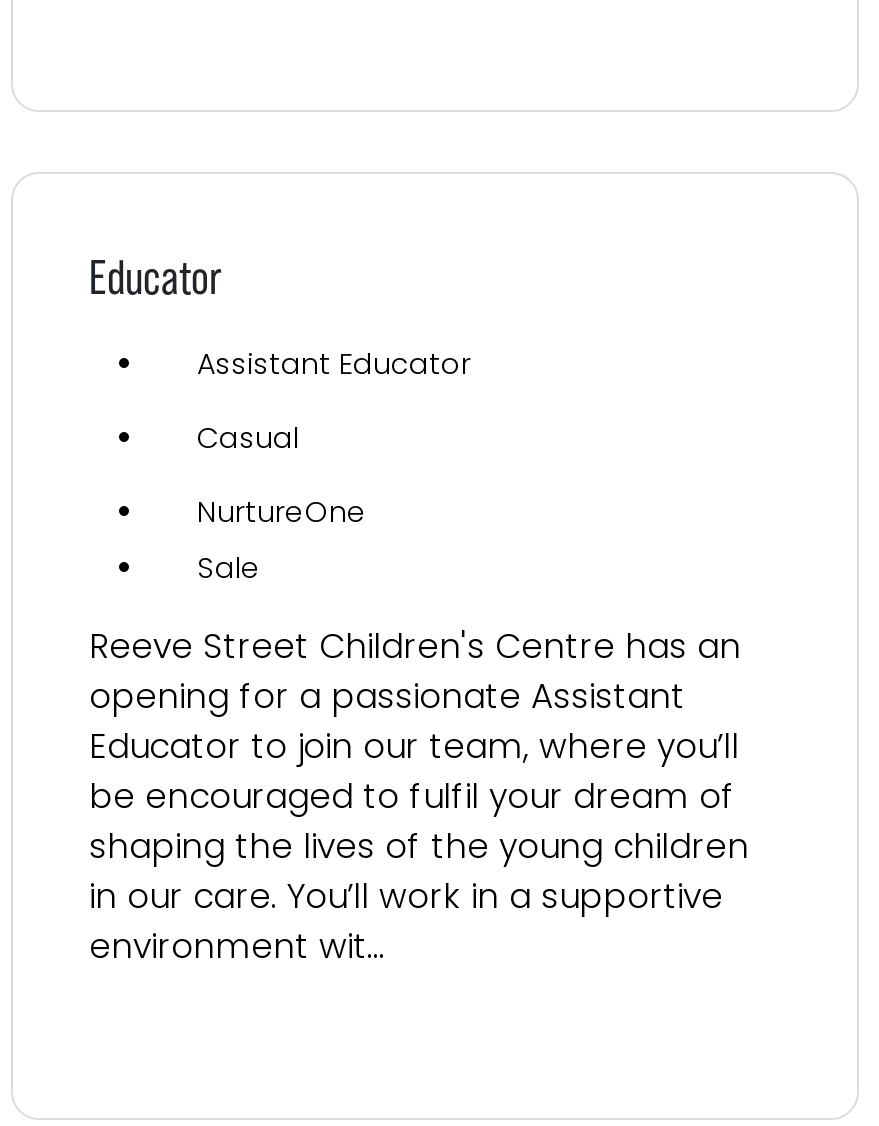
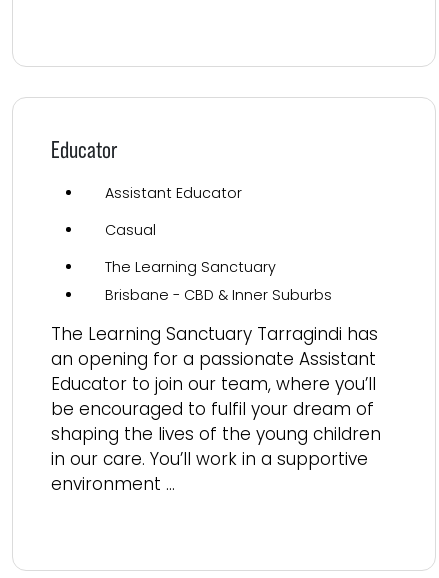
[197,492,367,589] NurtureOne | Sale -> [105,257,332,305] The Learning Sanctuary | Brisbane - CBD & Inner Suburbs
[89,623,741,721] Reeve Street Children's Centre has an | opening for a passionate Assistant -> [51,322,378,371] The Learning Sanctuary Tarragindi has | an opening for a passionate Assistant
[89,923,385,971] environment wit... -> [51,472,175,496] environment ...

